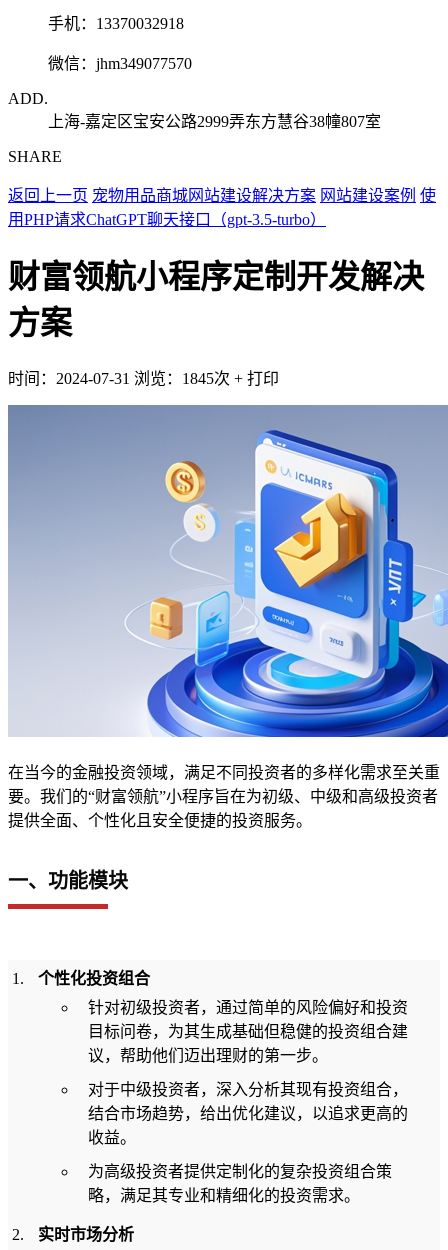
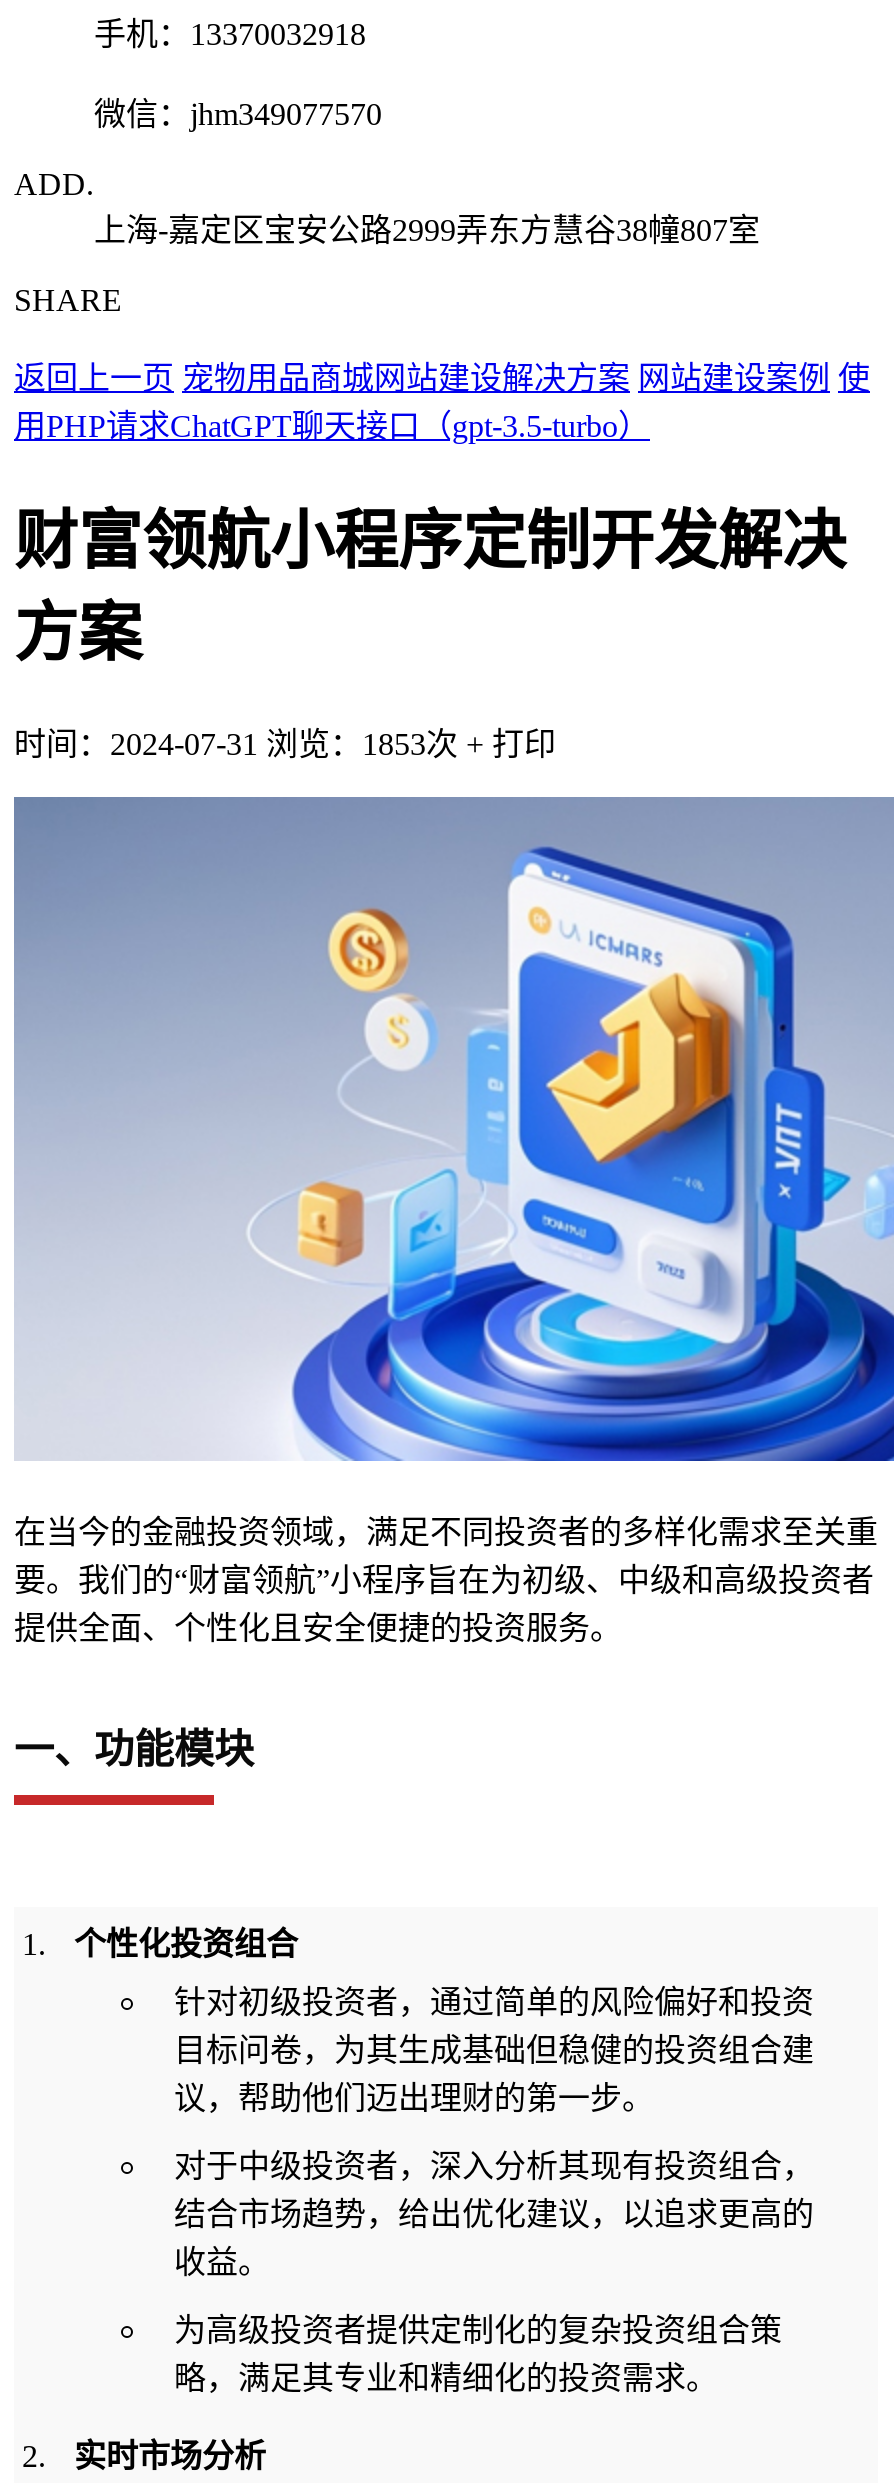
[8,370,279,387] 时间：2024-07-31 浏览：1845次 + 打印 -> [14,727,556,761] 时间：2024-07-31 浏览：1853次 + 打印

